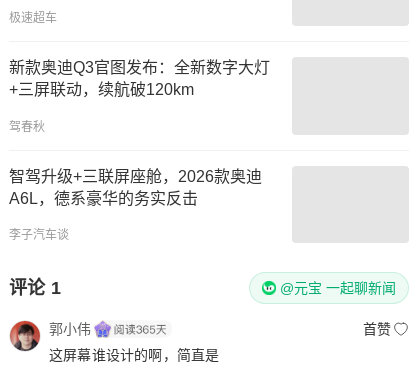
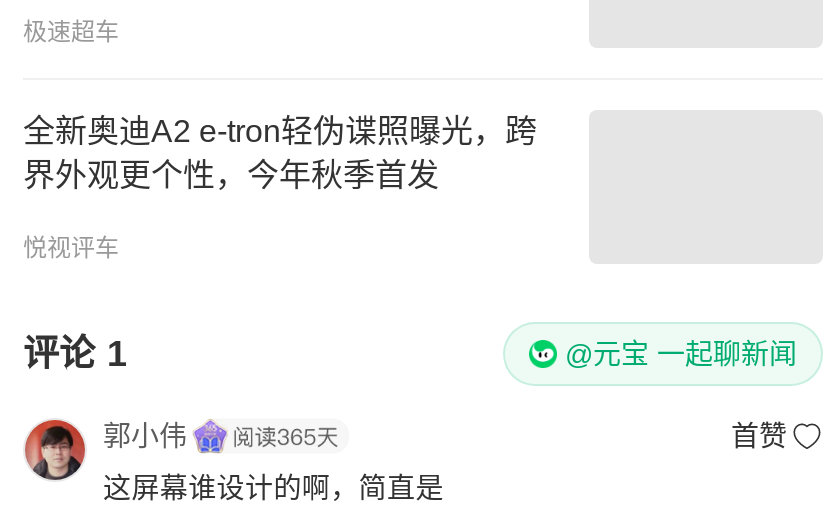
[9,59,270,242] 新款奥迪Q3官图发布：全新数字大灯 | +三屏联动，续航破120km | 驾春秋 | 智驾升级+三联屏座舱，2026款奥迪 | A6L，德系豪华的务实反击 | 李子汽车谈 -> [23,113,537,262] 全新奥迪A2 e-tron轻伪谍照曝光，跨 | 界外观更个性，今年秋季首发 | 悦视评车

